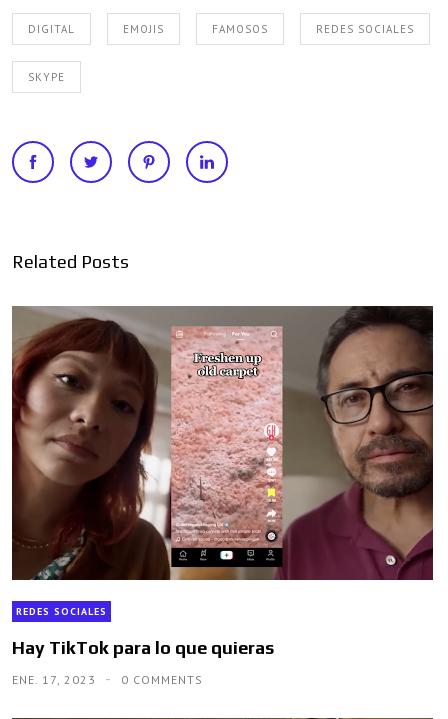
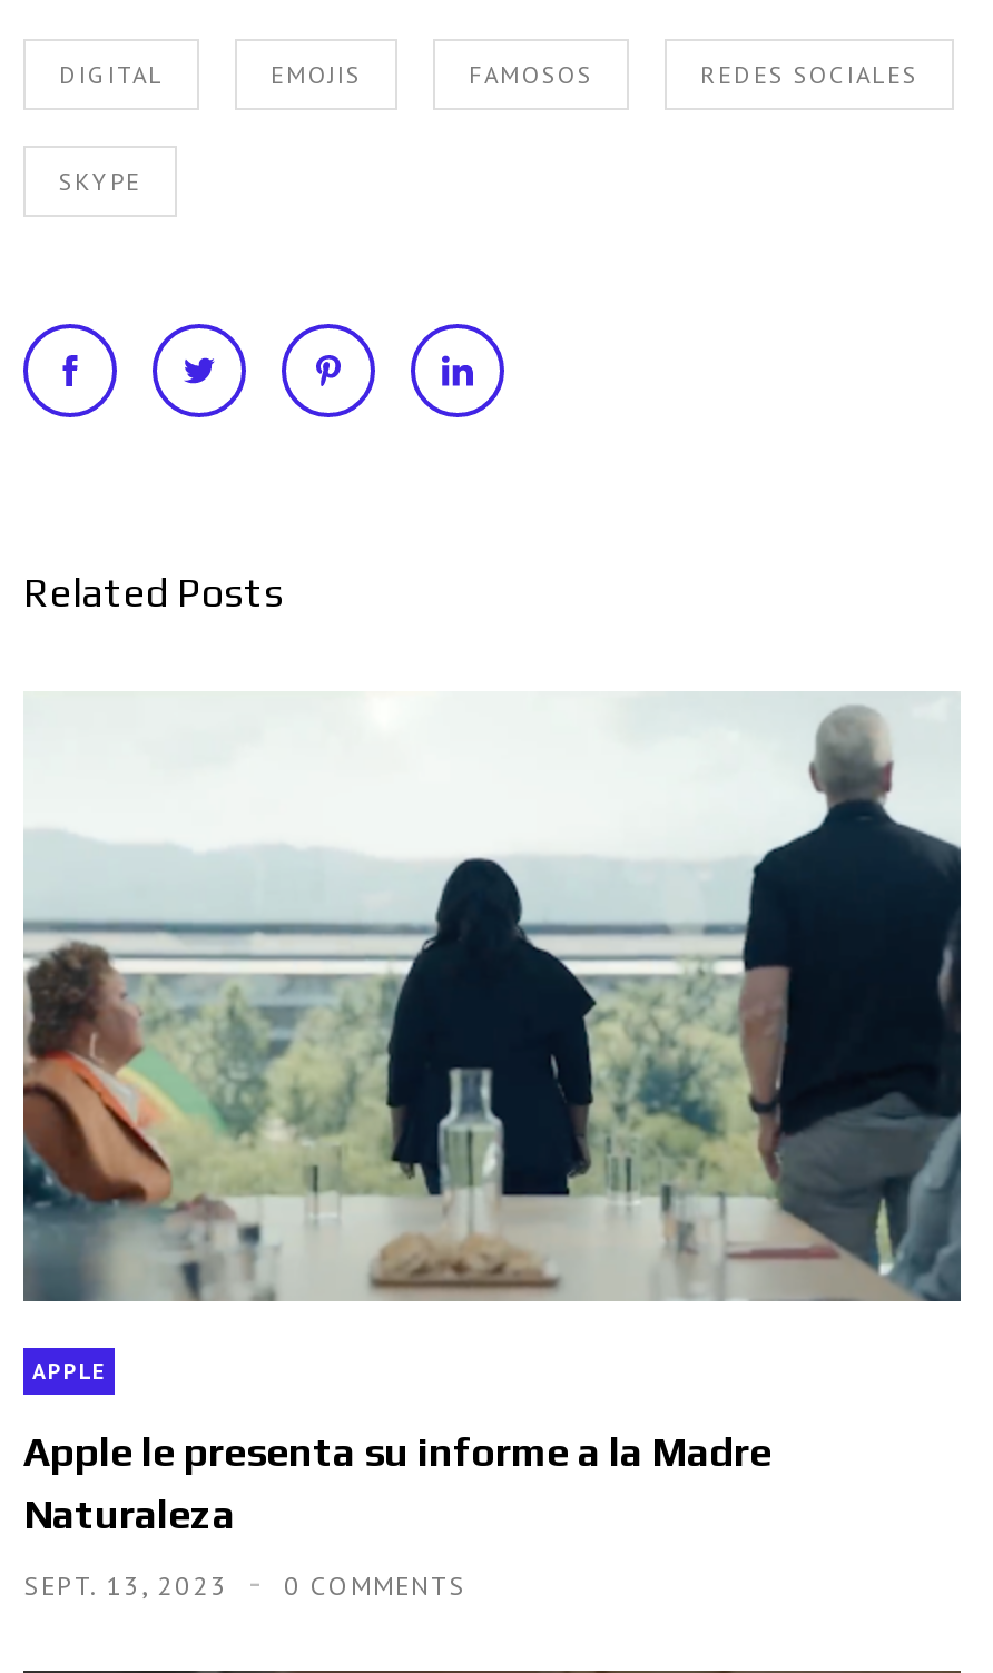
[11,305,434,618] [image] | REDES SOCIALES -> [21,693,963,1385] [image] | APPLE
[12,637,274,658] Hay TikTok para lo que quieras -> [23,1429,771,1538] Apple le presenta su informe a la Madre | Naturaleza
[12,672,203,687] ENE. 17, 2023 0 COMMENTS -> [23,1569,466,1603] SEPT. 13, 2023 0 COMMENTS

